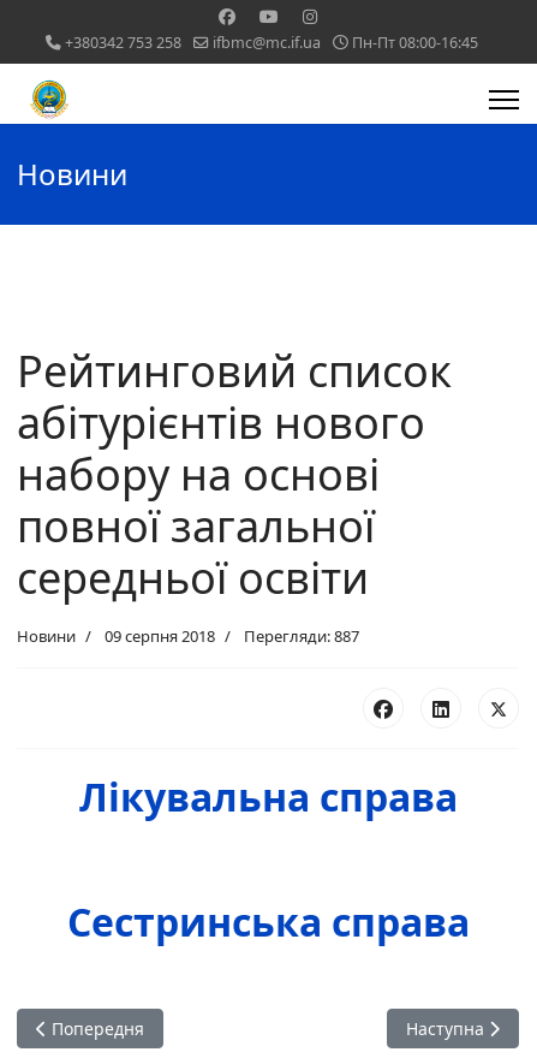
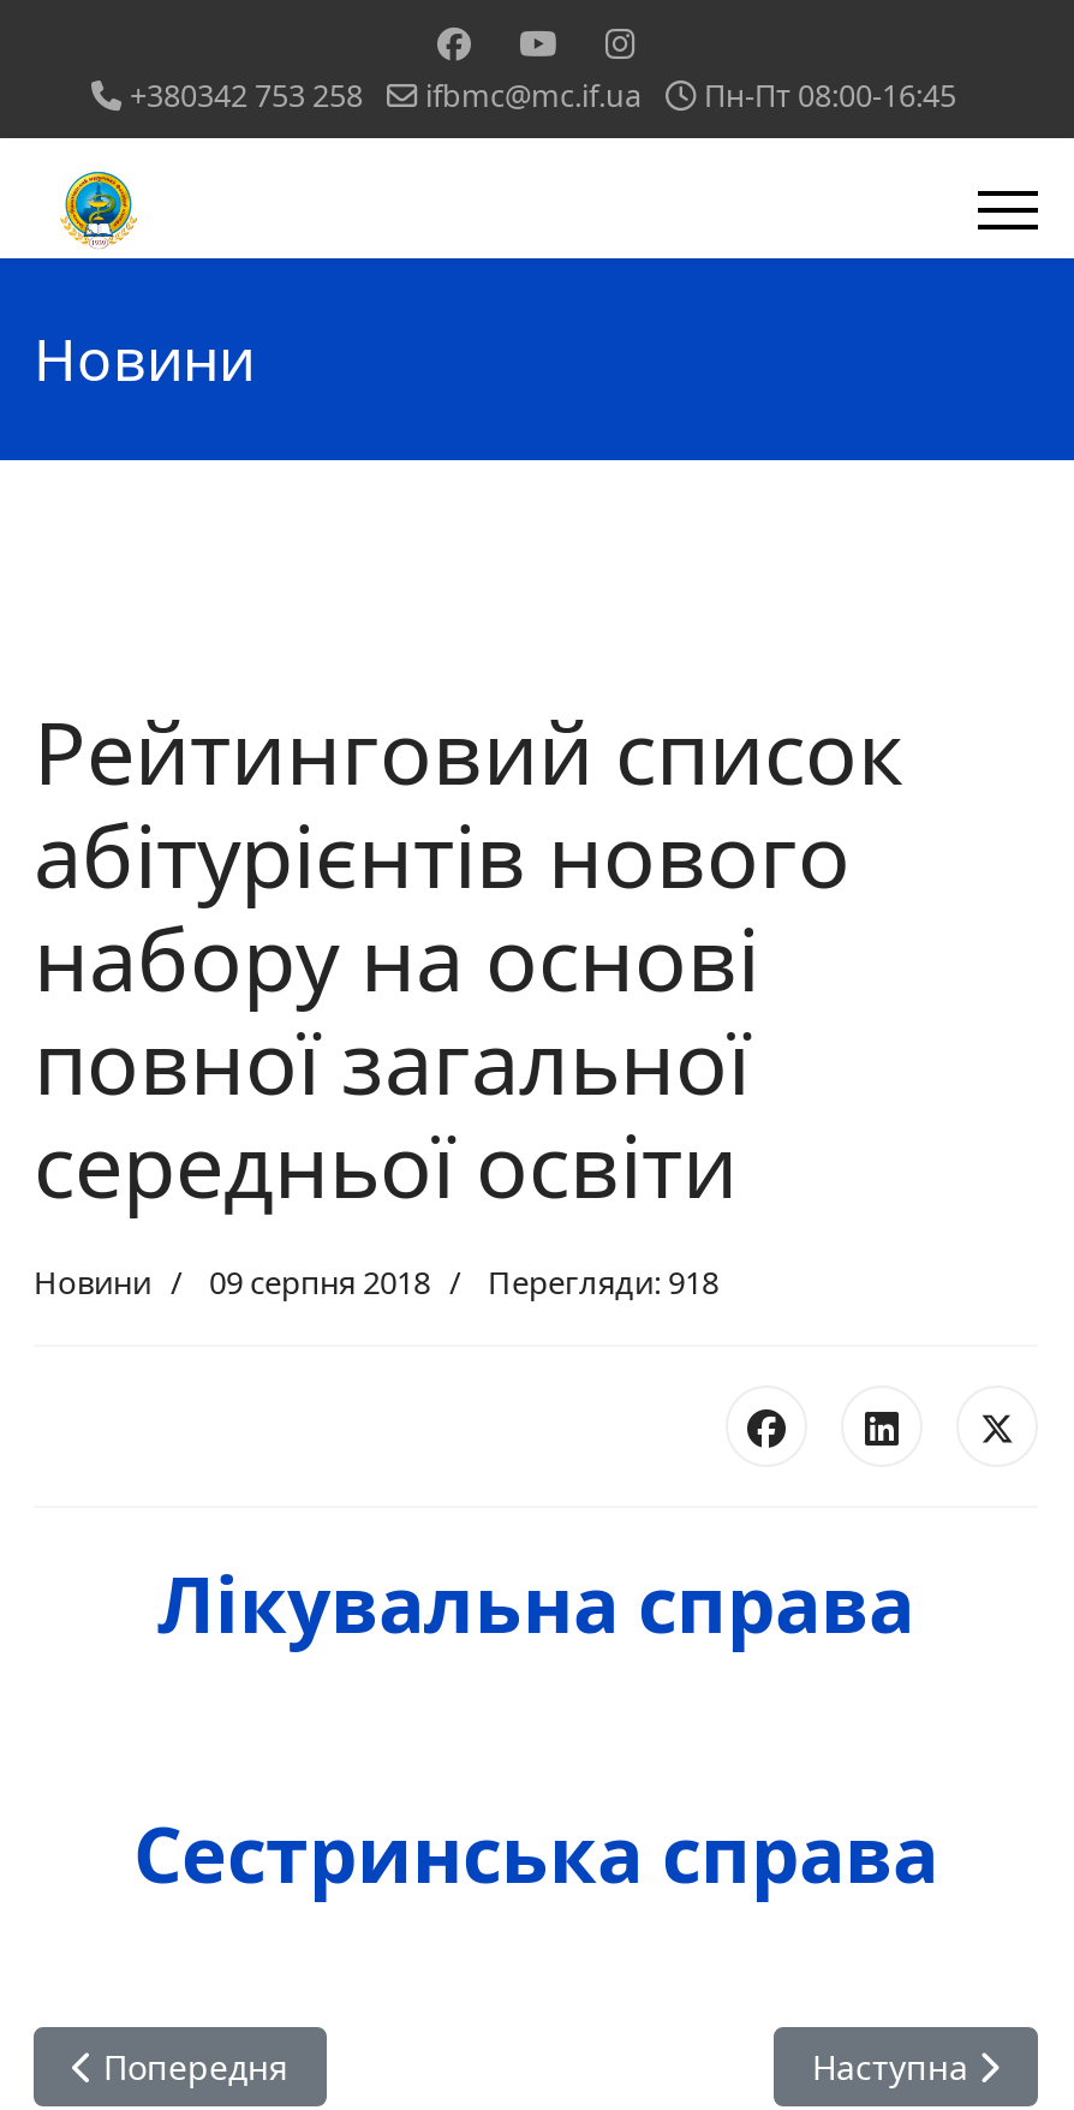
[17,625,359,647] Новини 09 серпня 2018 Перегляди: 887 -> [34,1260,718,1304] Новини 09 серпня 2018 Перегляди: 918

